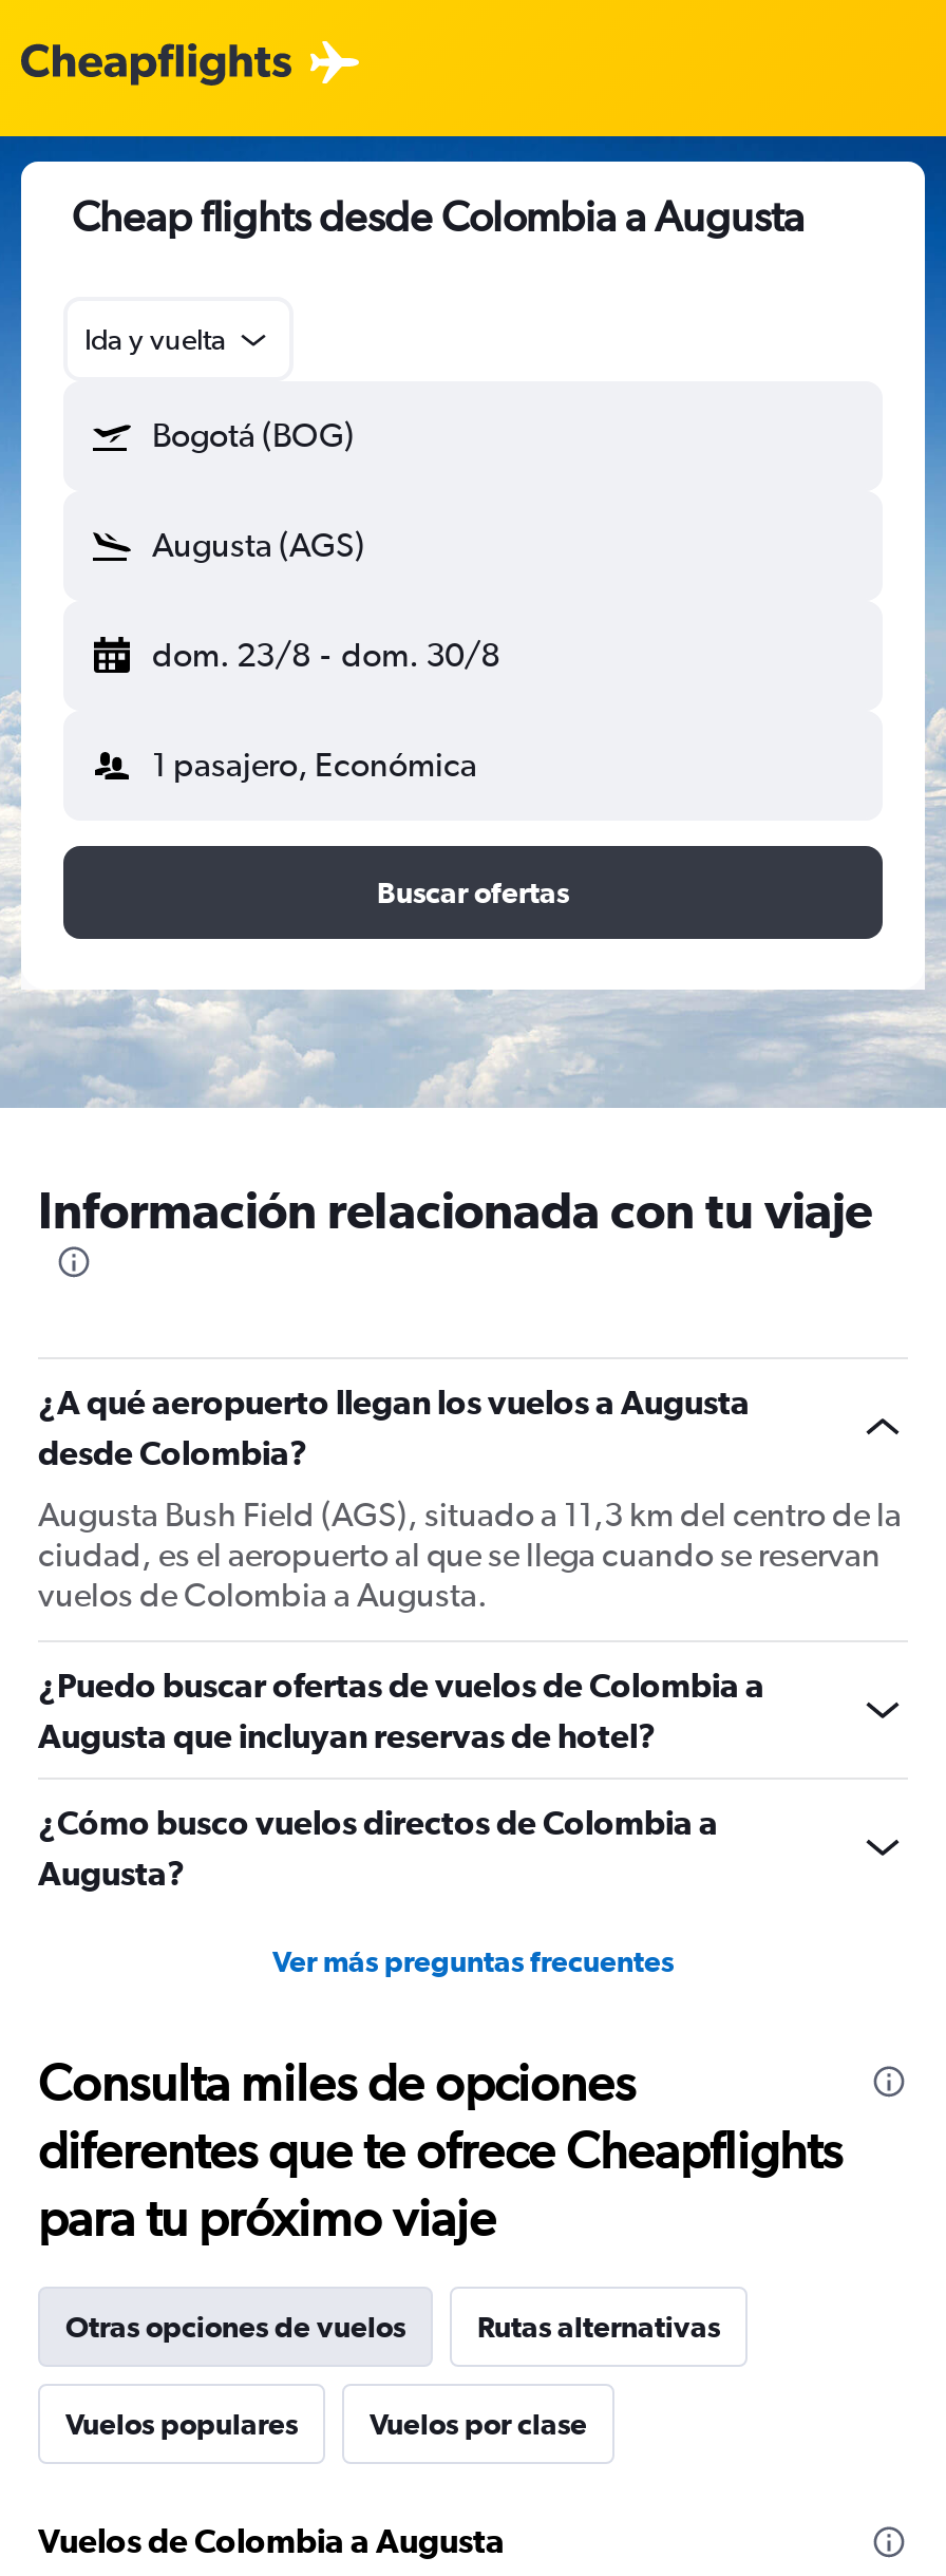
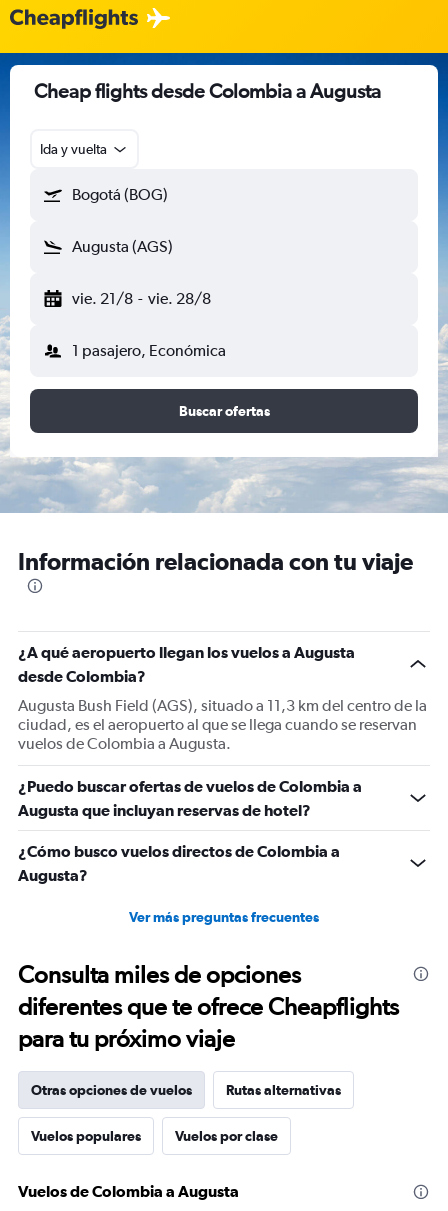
[152,635,500,675] dom. 23/8 - dom. 30/8 -> [72,289,211,308] vie. 21/8 - vie. 28/8

